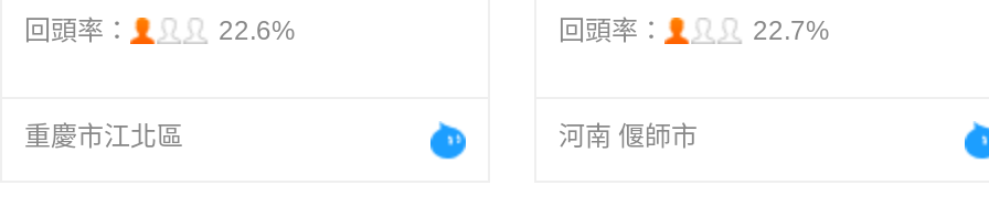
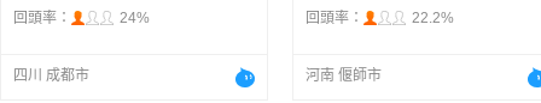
[219,15,296,46] 22.6% -> [120,10,150,26] 24%
[753,15,830,46] 22.7% -> [412,10,454,26] 22.2%
[24,121,183,152] 重慶市江北區 -> [13,67,89,84] 四川 成都市

